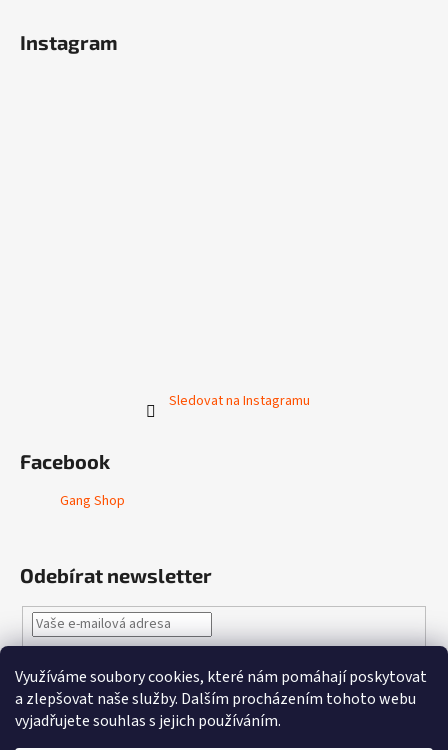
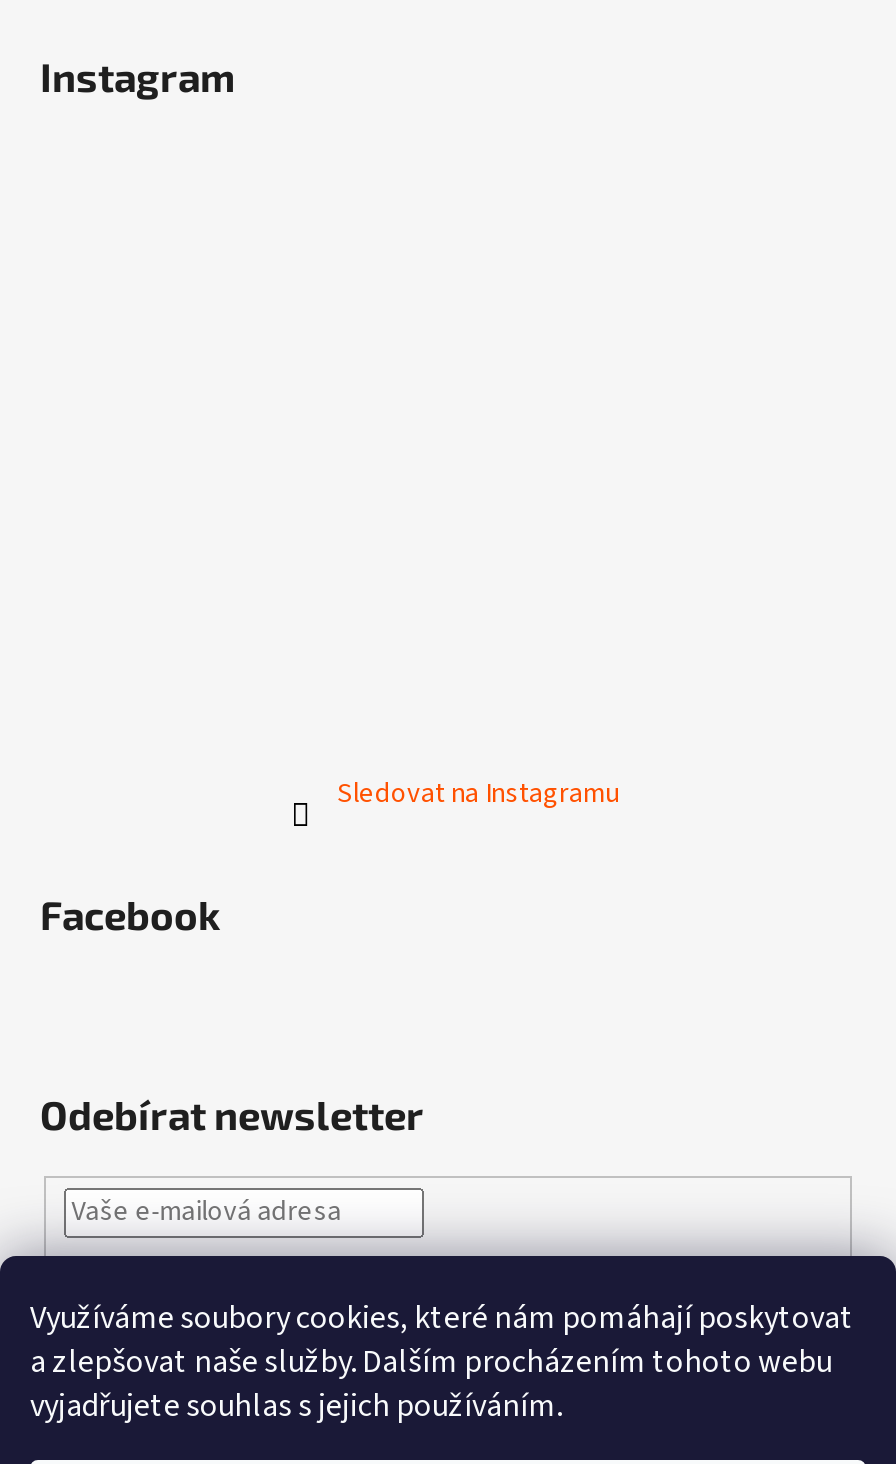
[60,491,125,511] Gang Shop -> none

